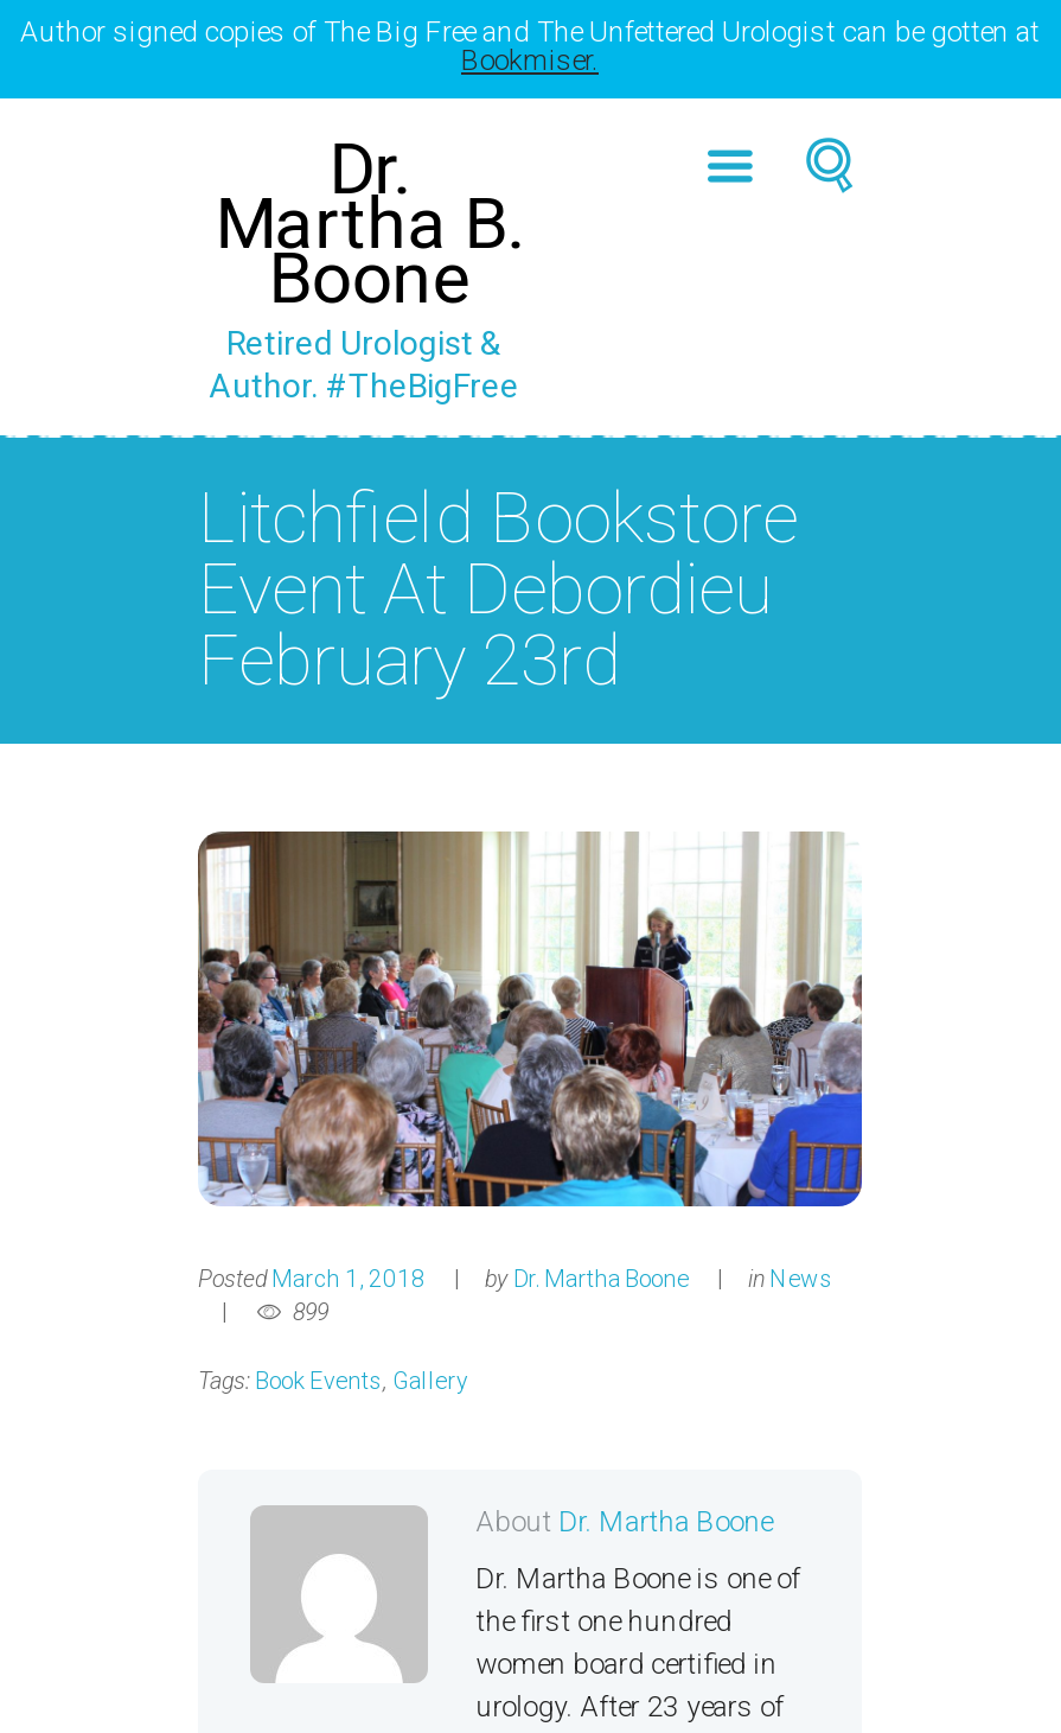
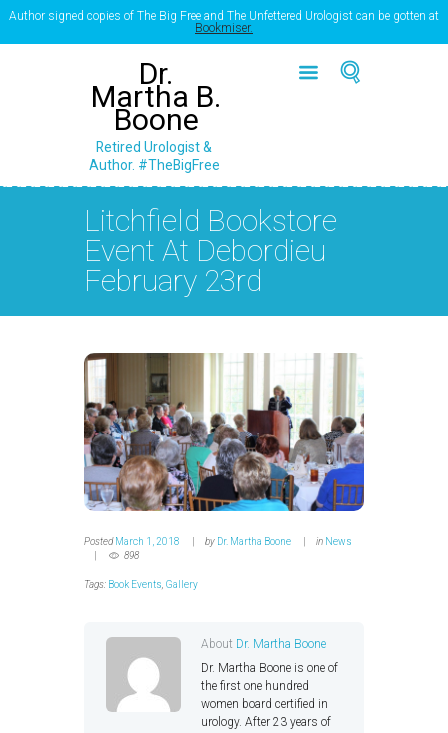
[293,1299,328,1325] 899 -> [124,550,139,561] 898

